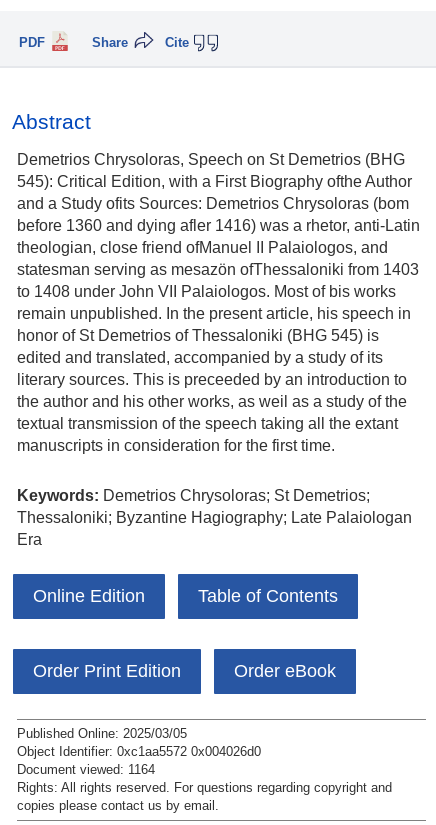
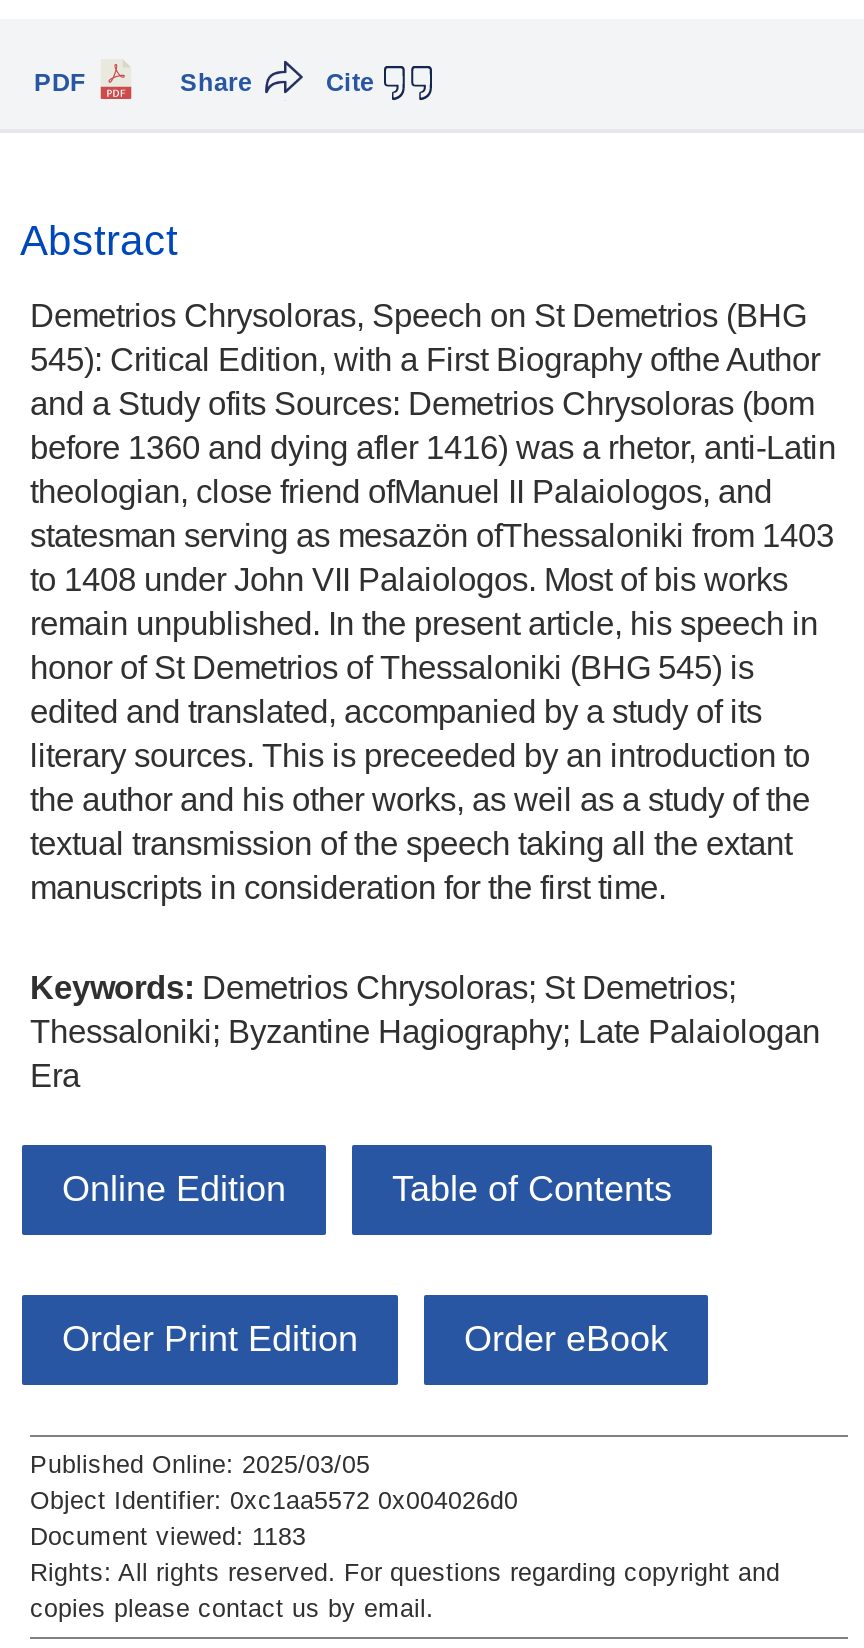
[17,762,155,776] Document viewed: 1164 -> [30,1522,306,1550] Document viewed: 1183

